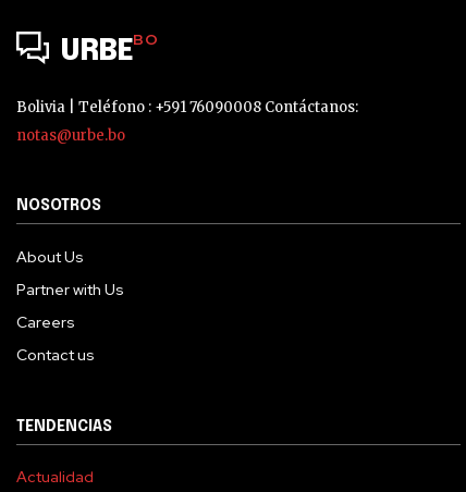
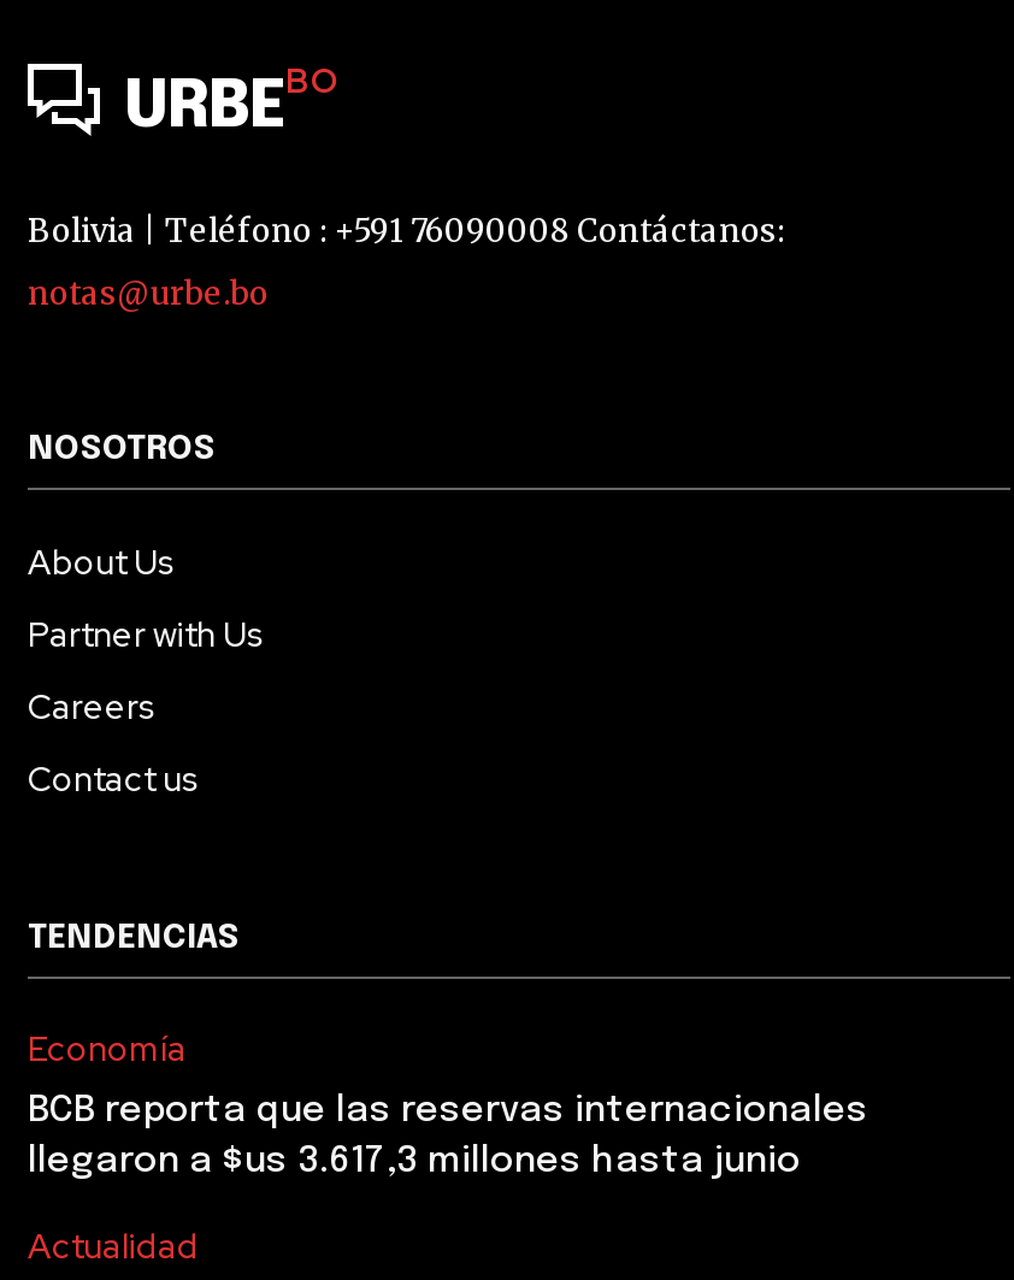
none -> [28,1027,868,1181] Economía | BCB reporta que las reservas internacionales | llegaron a $us 3.617,3 millones hasta junio

